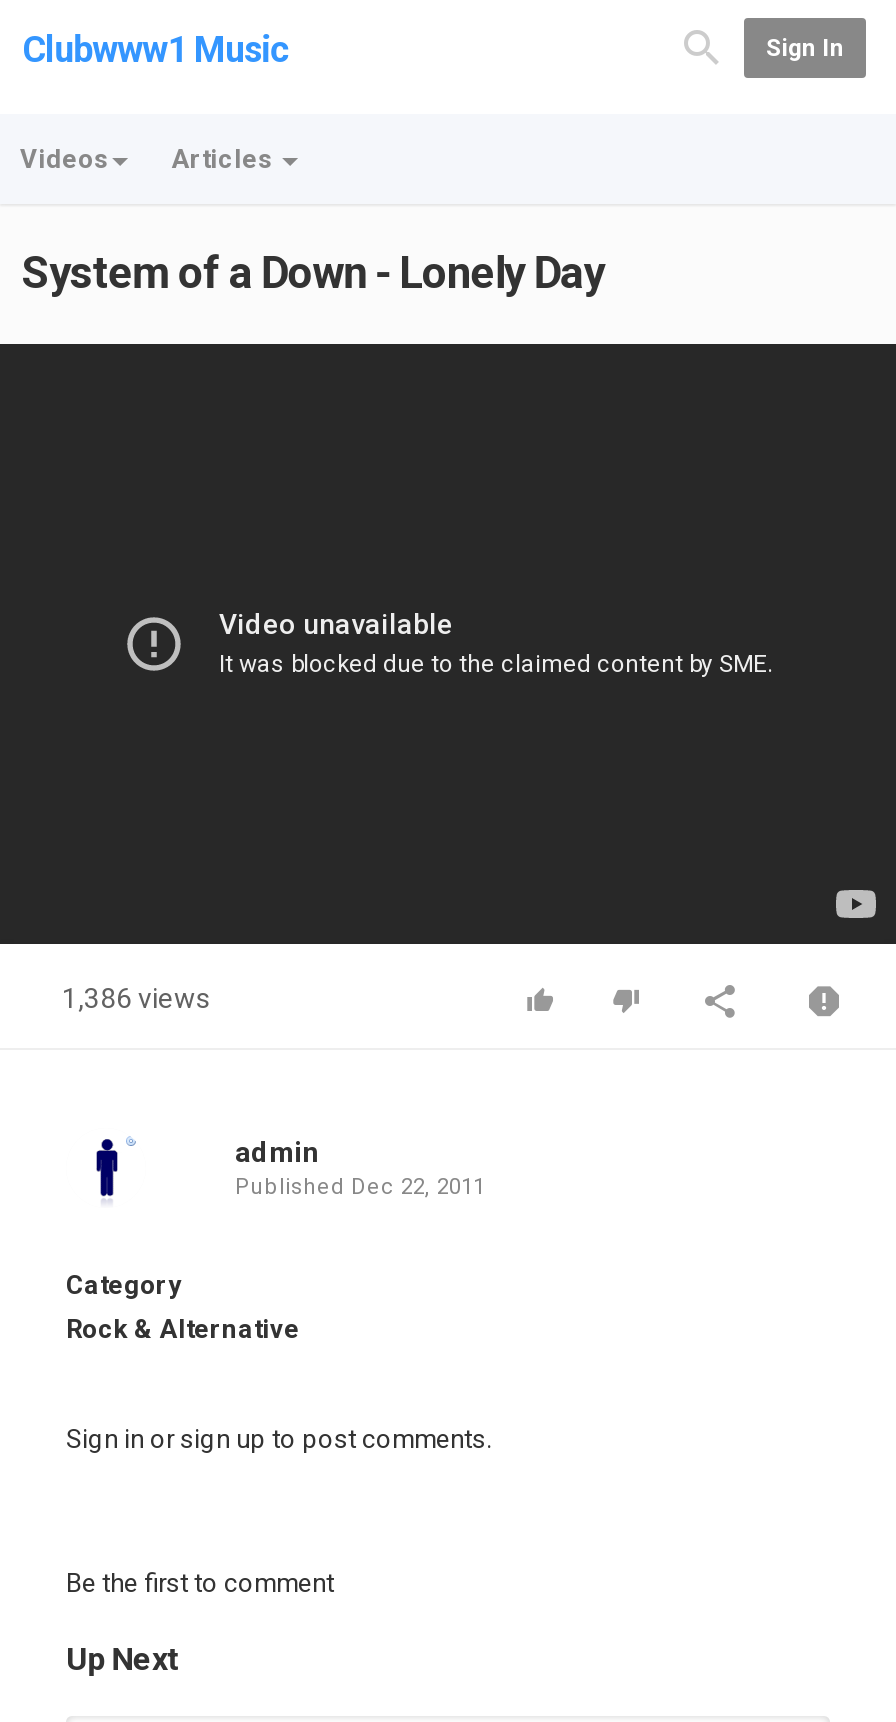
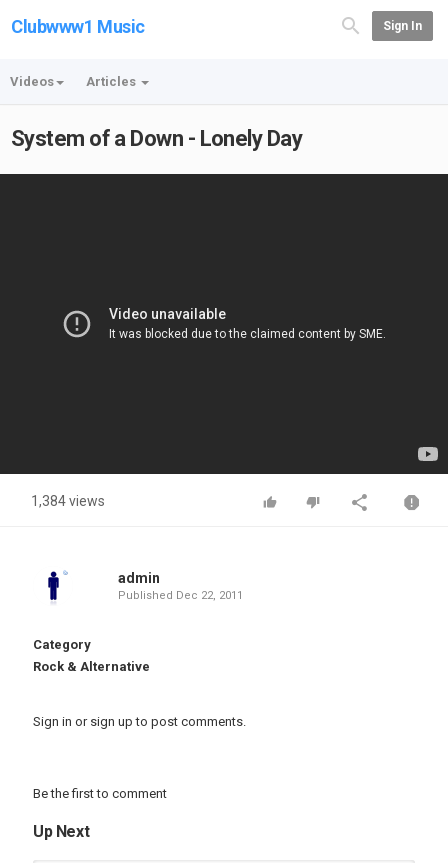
[62,982,210,1014] 1,386 views -> [31,493,105,509] 1,384 views

